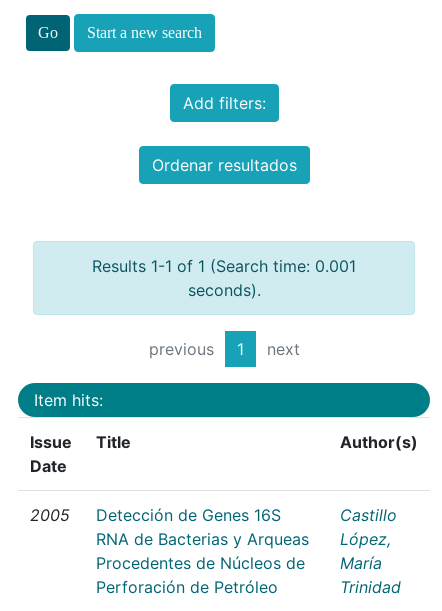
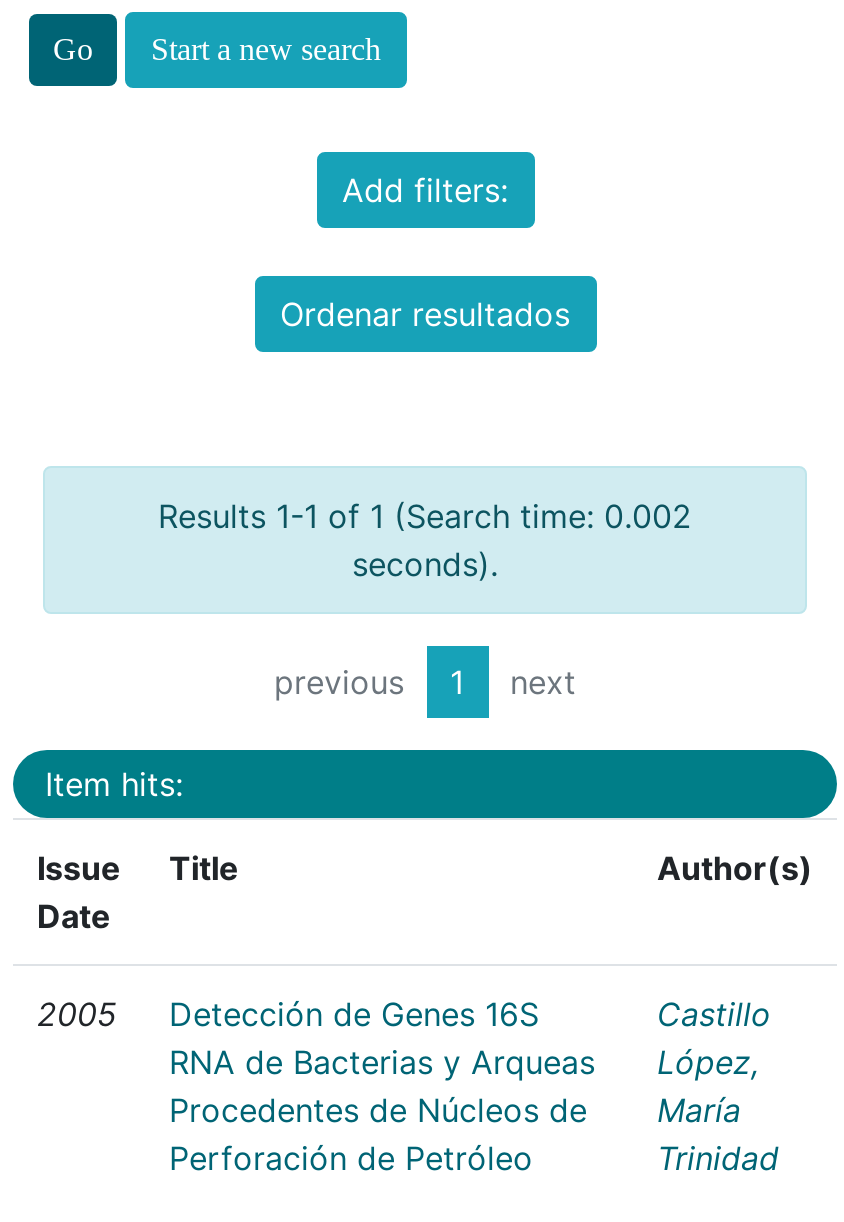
[92,256,356,276] Results 1-1 of 1 (Search time: 0.001 -> [158,496,692,536] Results 1-1 of 1 (Search time: 0.002

